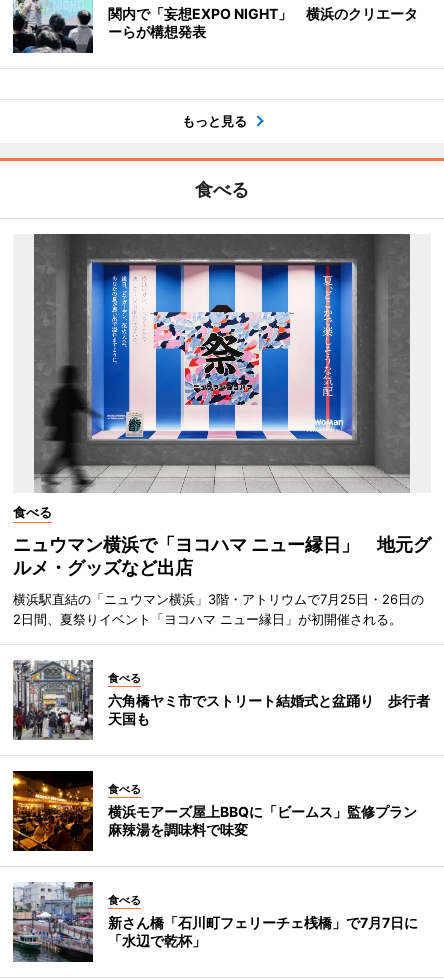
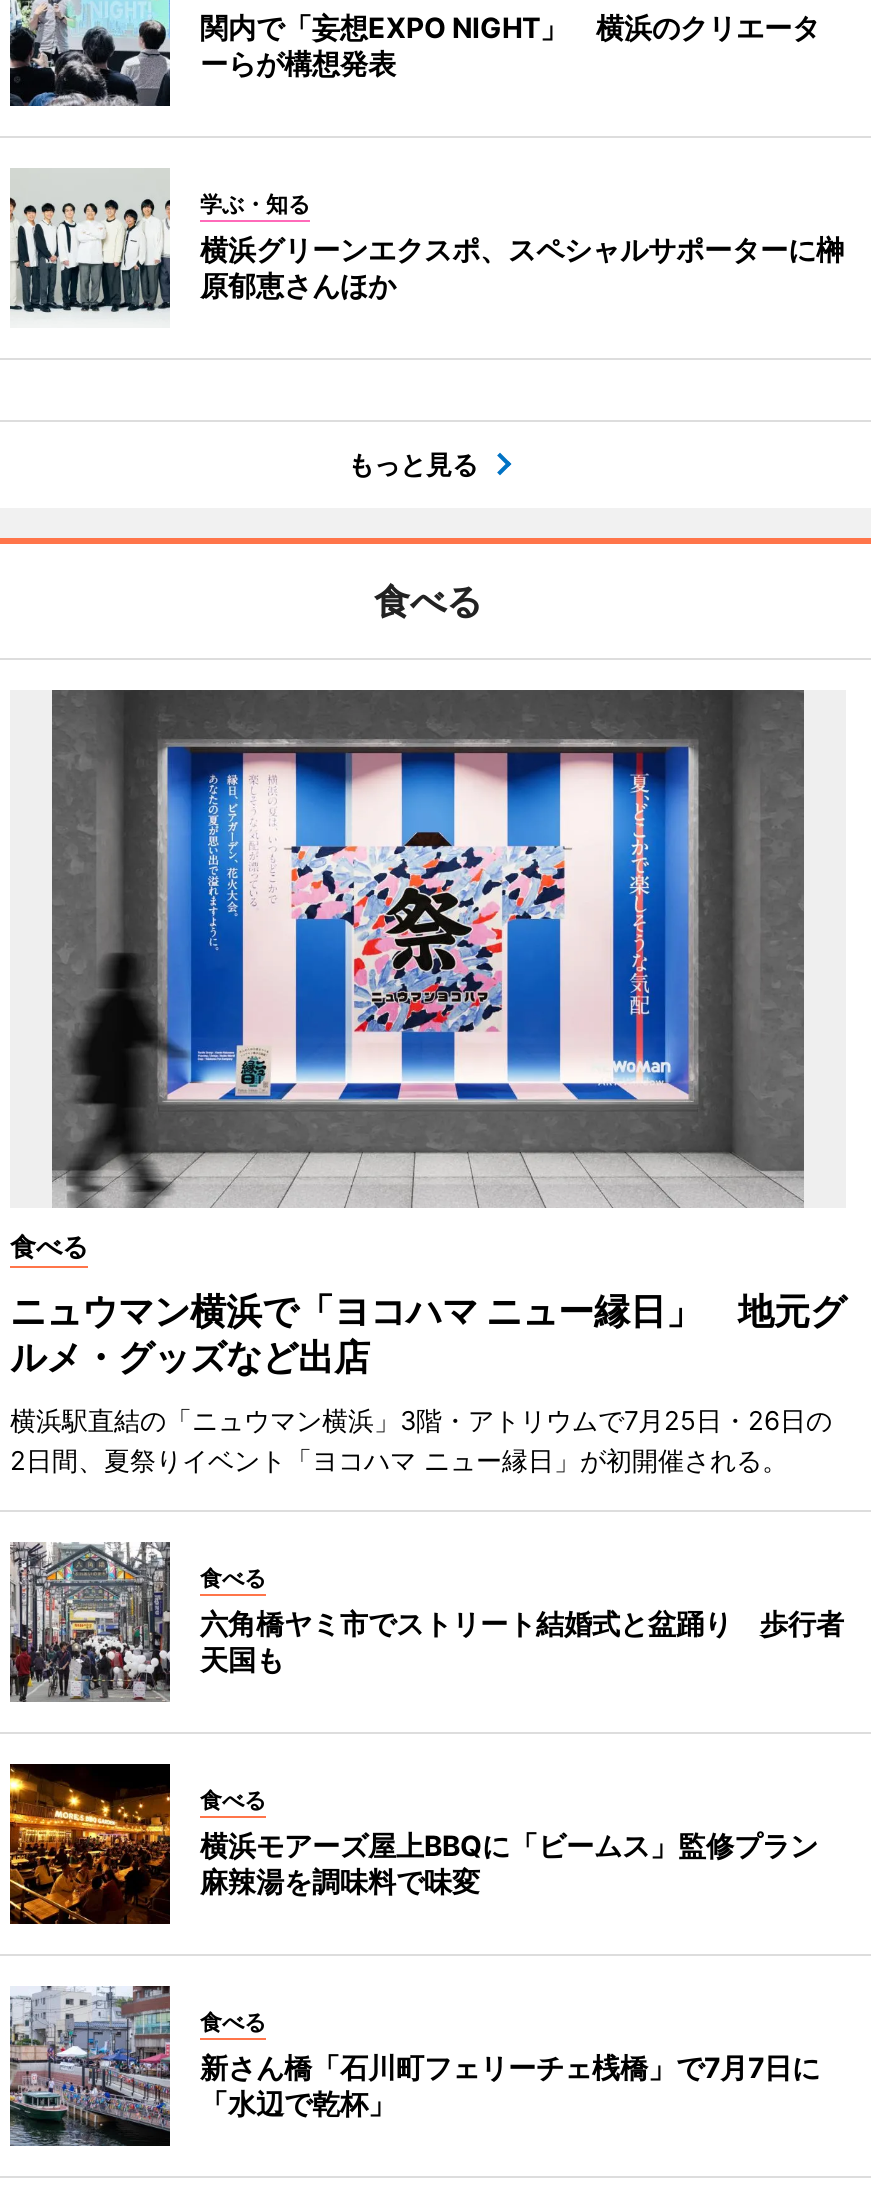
none -> [8,168,844,322] [image] | 学ぶ・知る | 横浜グリーンエクスポ、スペシャルサポーターに榊 | 原郁恵さんほか

